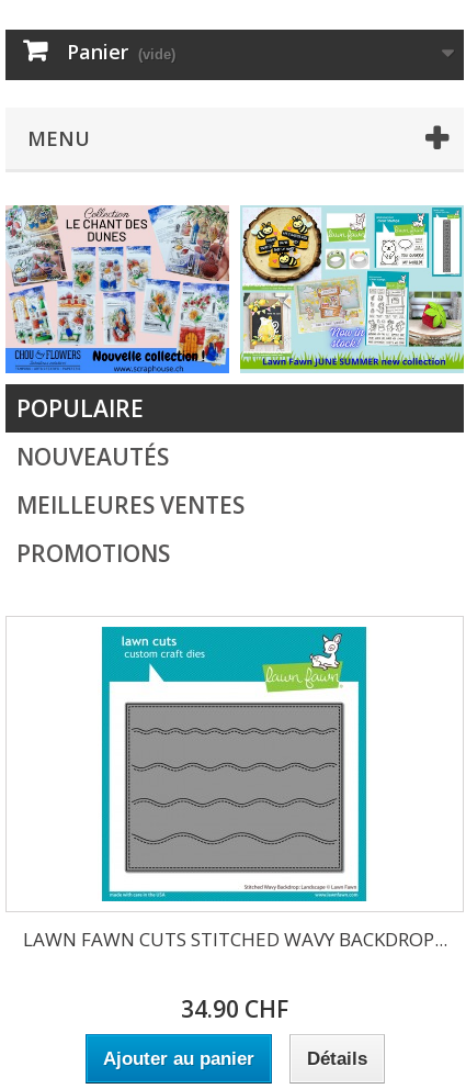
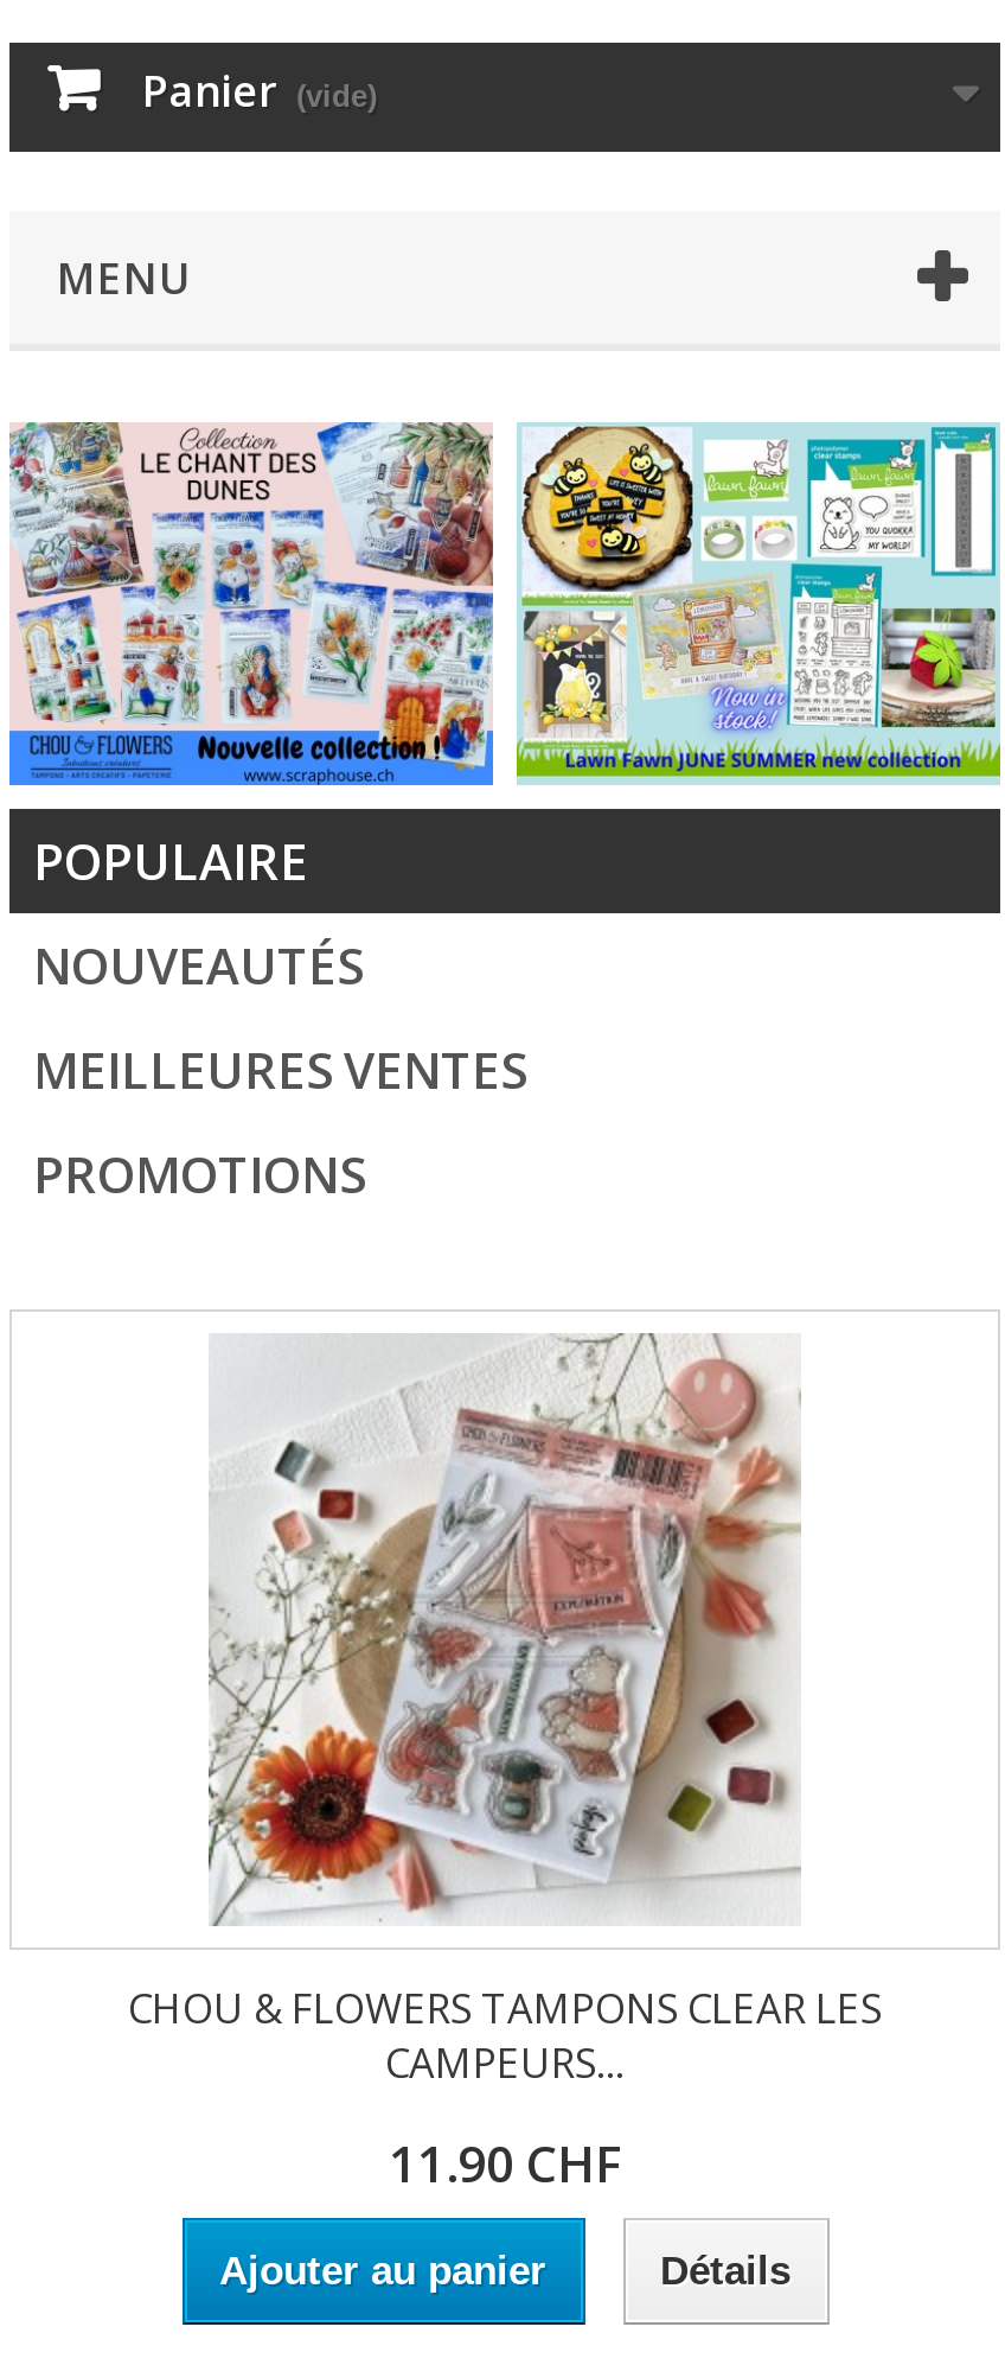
[22,626,447,952] [image] | LAWN FAWN CUTS STITCHED WAVY BACKDROP... -> [128,1333,882,2090] [image] | CHOU & FLOWERS TAMPONS CLEAR LES | CAMPEURS...
[181,993,288,1024] 34.90 CHF -> [389,2130,621,2197] 11.90 CHF

